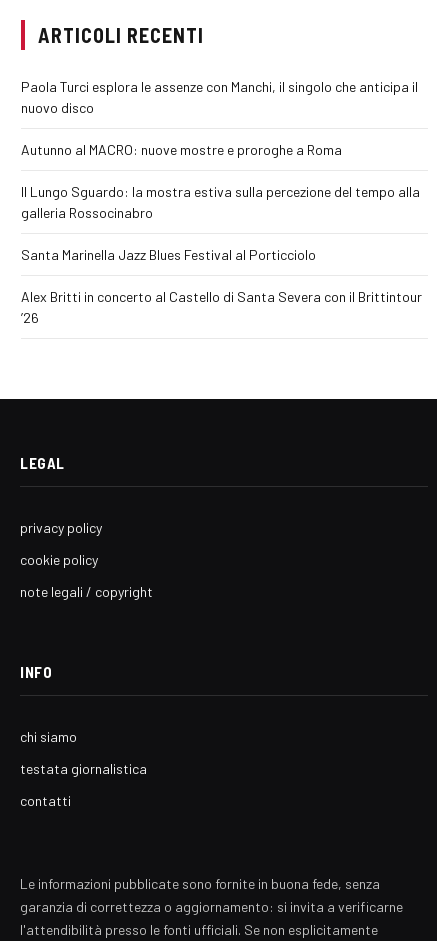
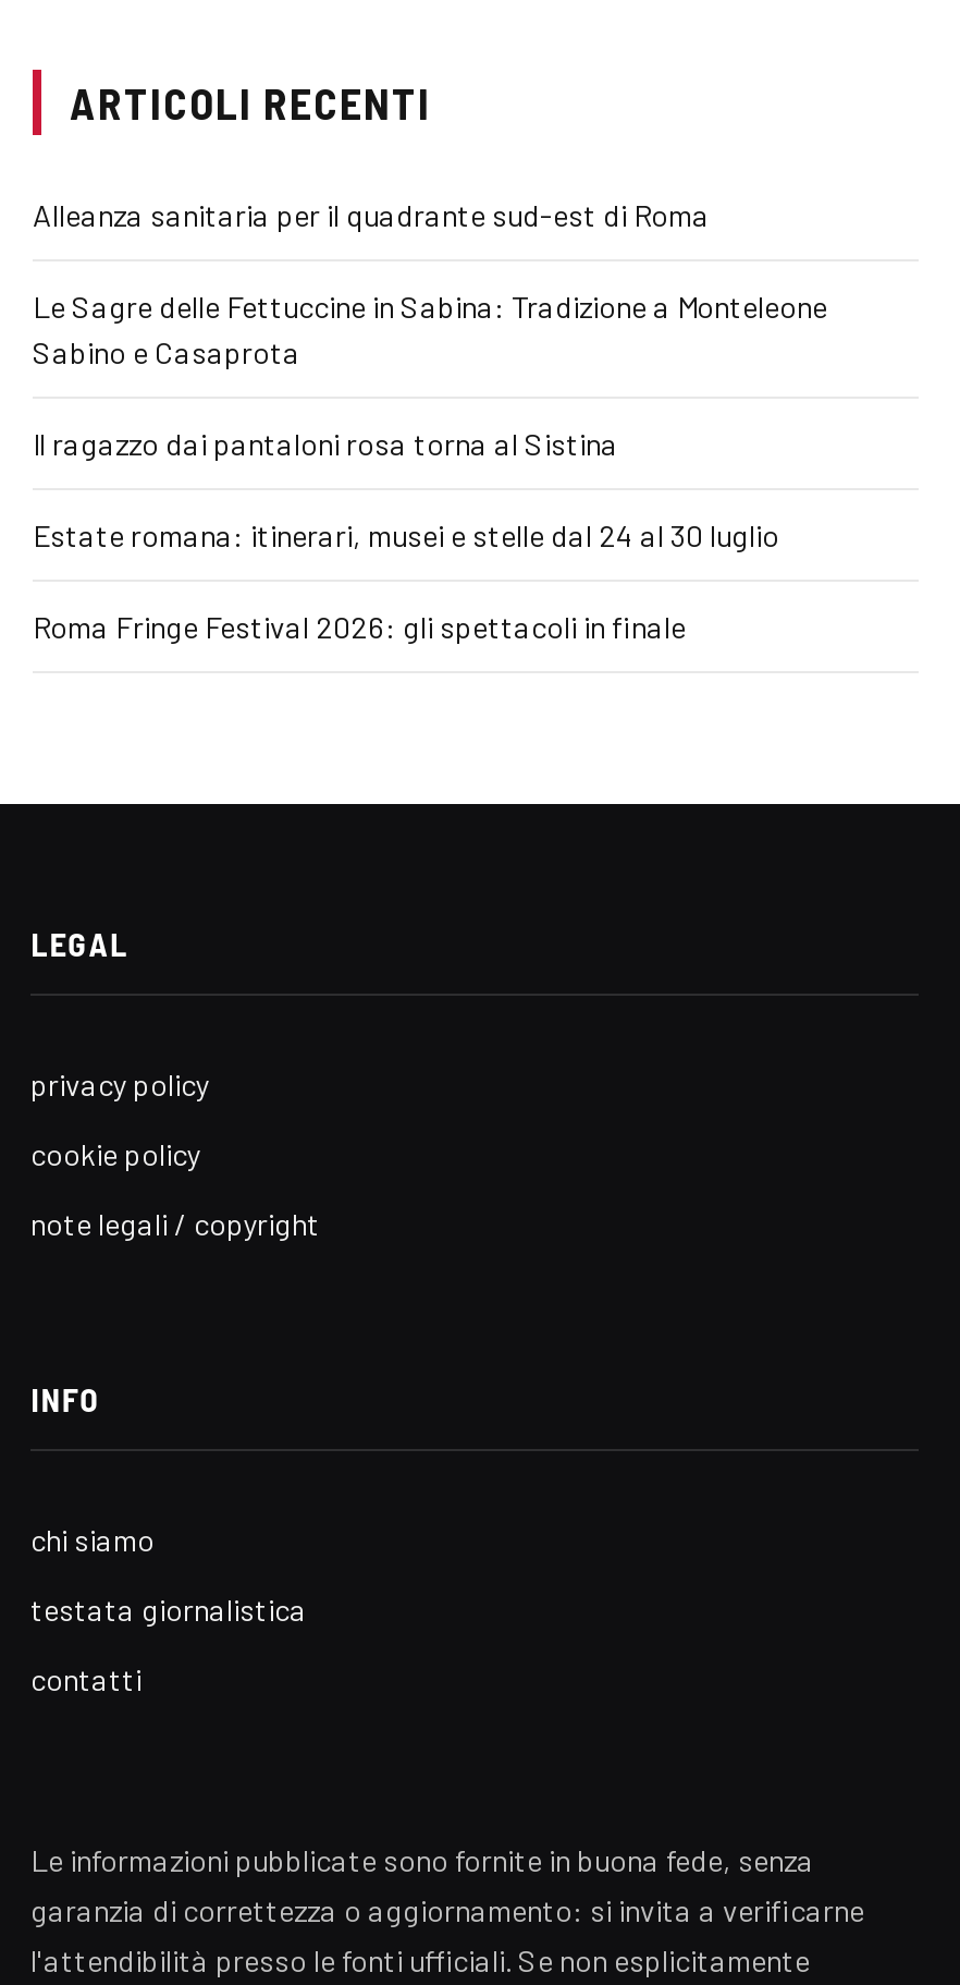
[21,77,418,115] Paola Turci esplora le assenze con Manchi, il singolo che anticipa il | nuovo disco -> [33,195,710,232] Alleanza sanitaria per il quadrante sud-est di Roma
[21,140,342,157] Autunno al MACRO: nuove mostre e proroghe a Roma -> [33,287,827,369] Le Sagre delle Fettuccine in Sabina: Tradizione a Monteleone | Sabino e Casaprota
[21,182,420,220] Il Lungo Sguardo: la mostra estiva sulla percezione del tempo alla | galleria Rossocinabro -> [33,424,618,461] Il ragazzo dai pantaloni rosa torna al Sistina
[21,245,316,262] Santa Marinella Jazz Blues Festival al Porticciolo -> [33,515,779,552] Estate romana: itinerari, musei e stelle dal 24 al 30 luglio
[21,287,422,325] Alex Britti in concerto al Castello di Santa Severa con il Brittintour | ’26 -> [33,607,686,644] Roma Fringe Festival 2026: gli spettacoli in finale

